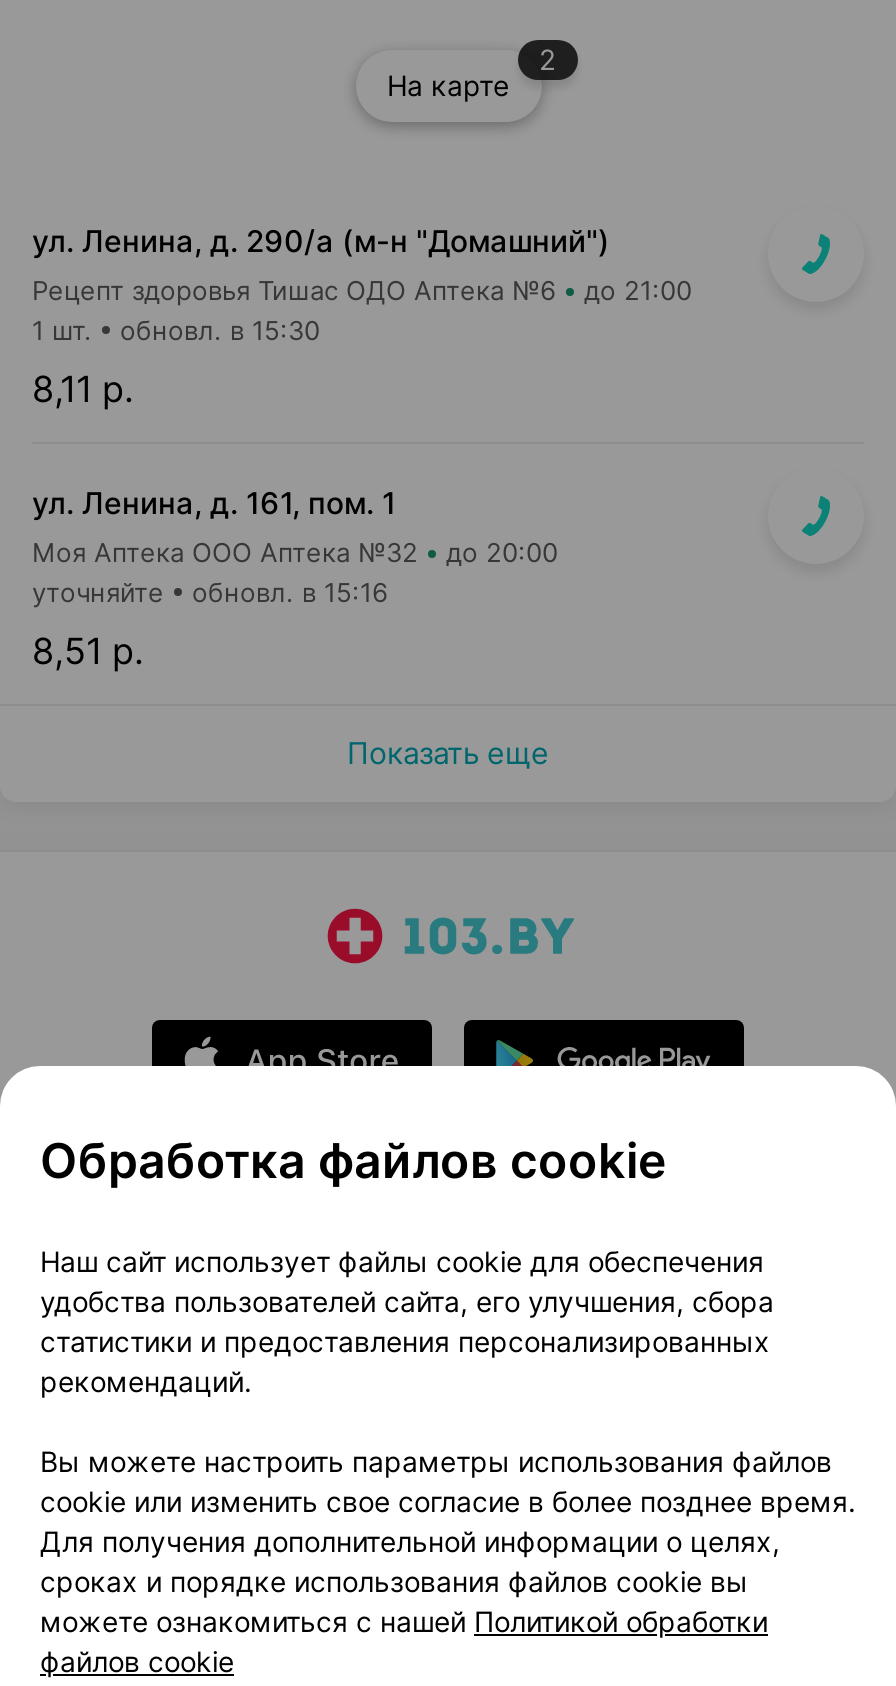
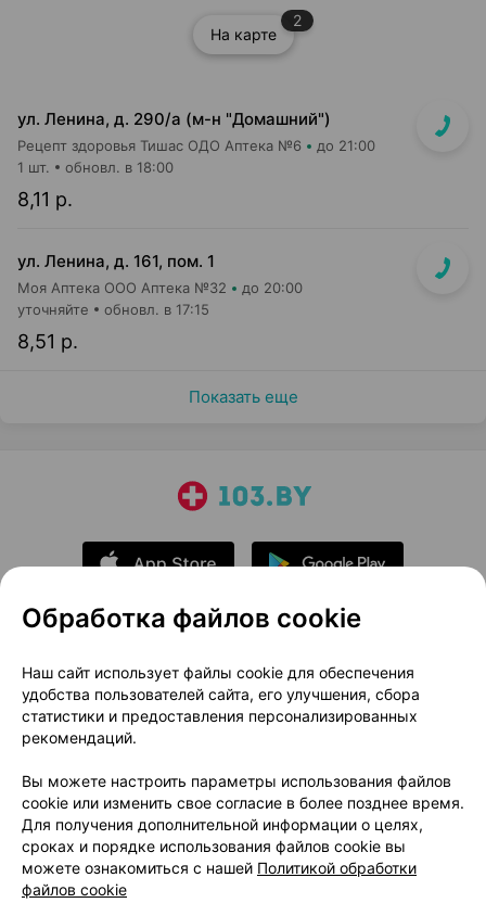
[32,314,320,346] 1 шт. обновл. в 15:30 -> [17,158,174,176] 1 шт. обновл. в 18:00
[32,576,388,608] уточняйте обновл. в 15:16 -> [17,301,209,318] уточняйте обновл. в 17:15

